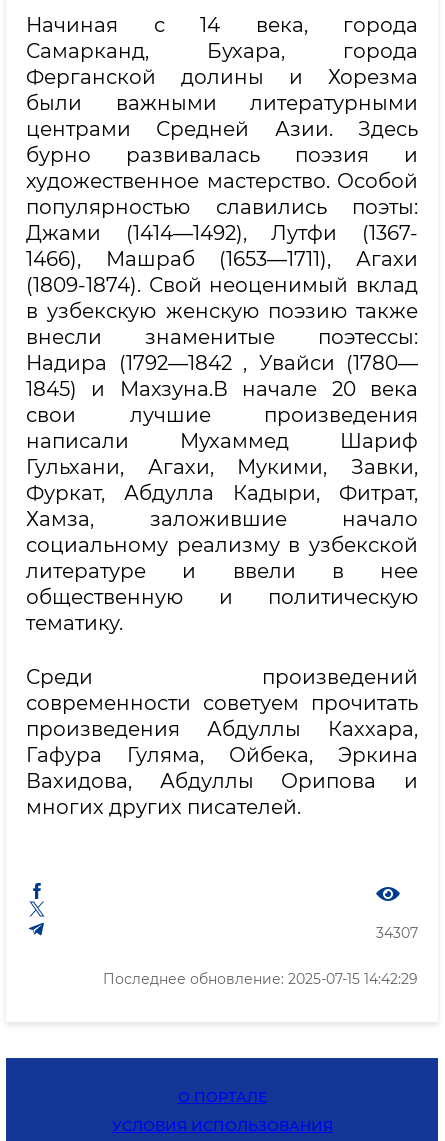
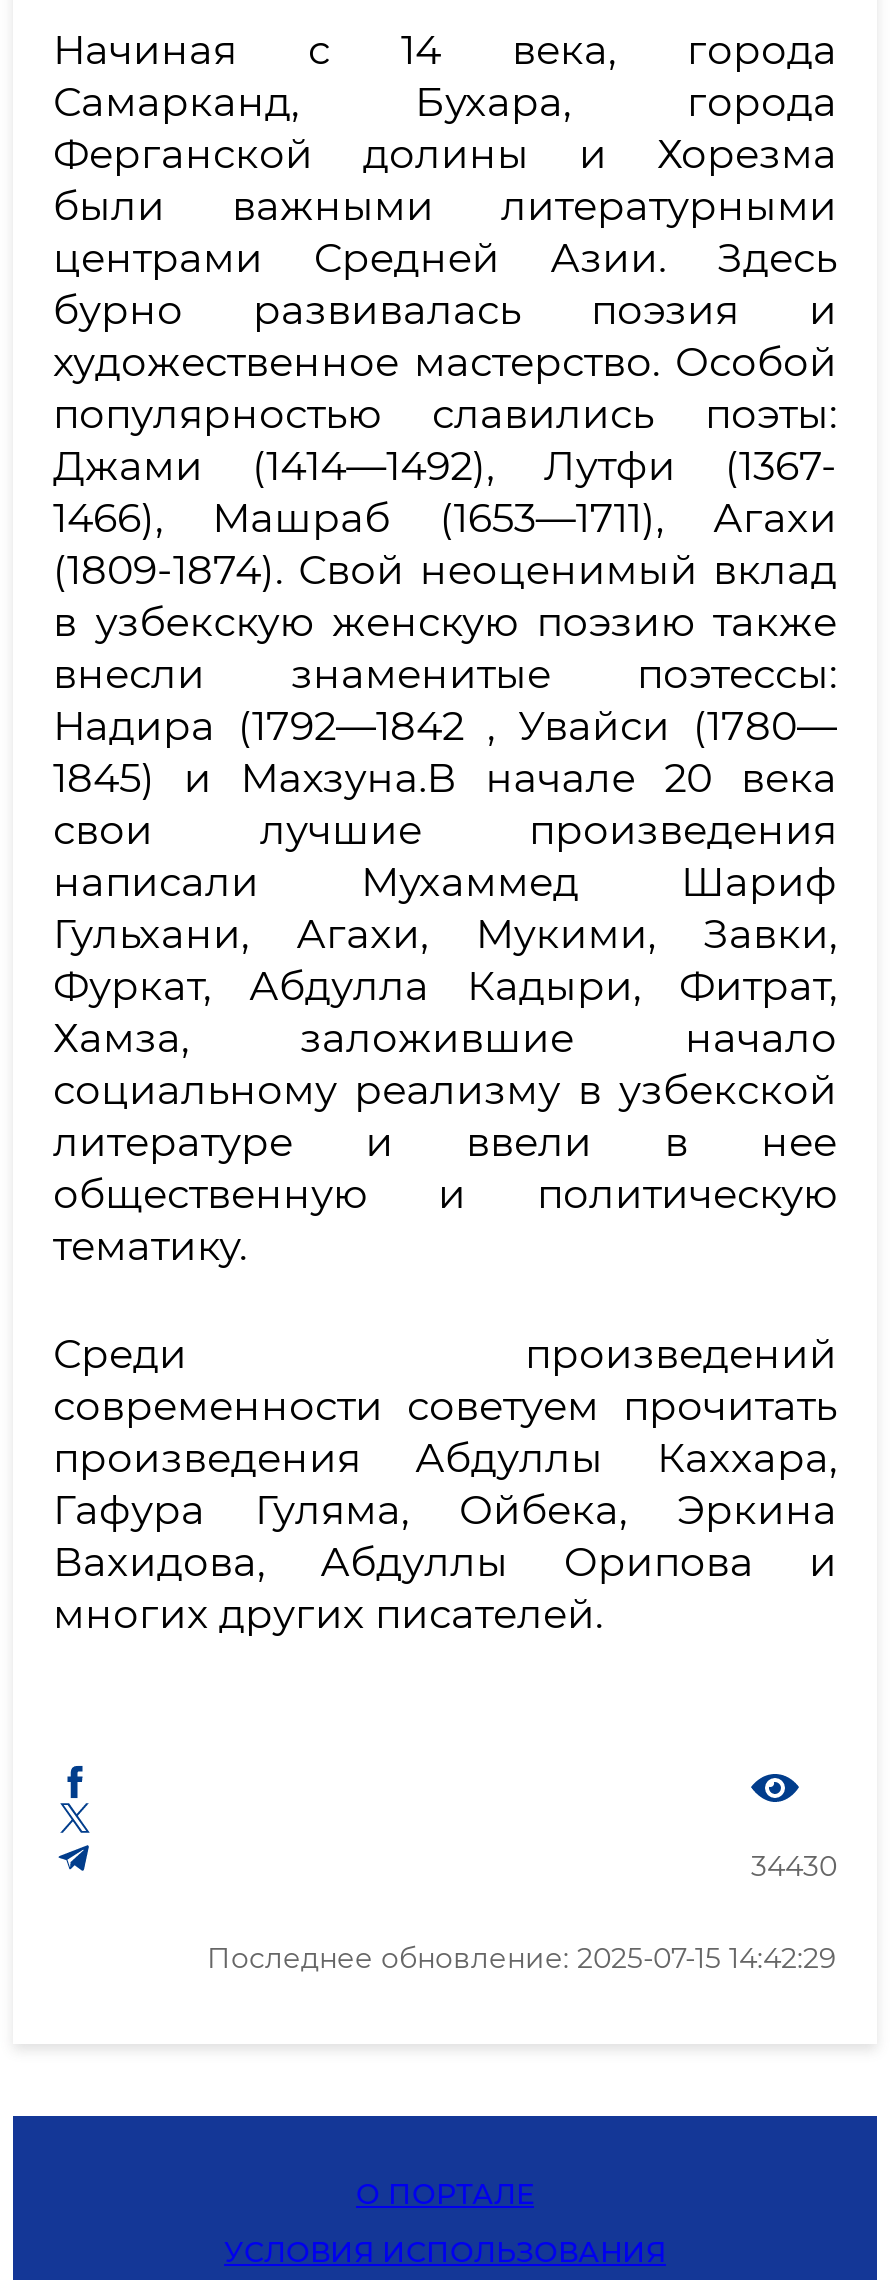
[376,924,418,942] 34307 -> [751,1848,837,1884] 34430

